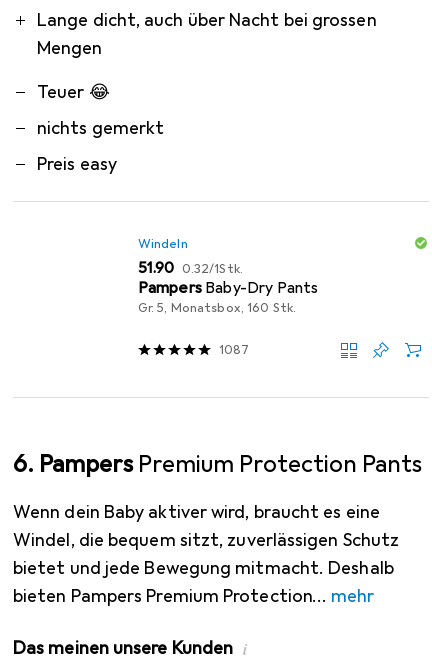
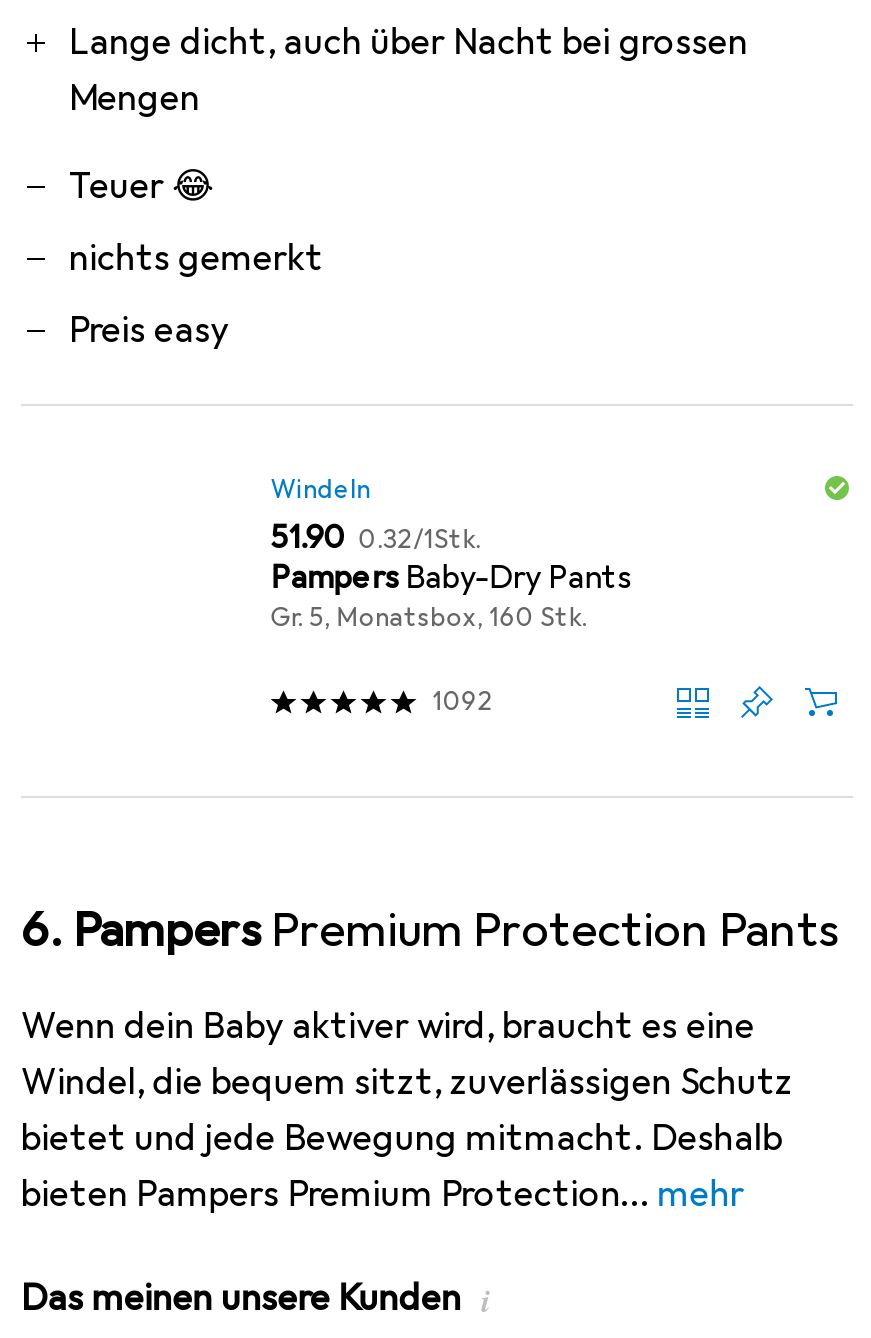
[219,341,249,357] 1087 -> [433,685,494,717] 1092

